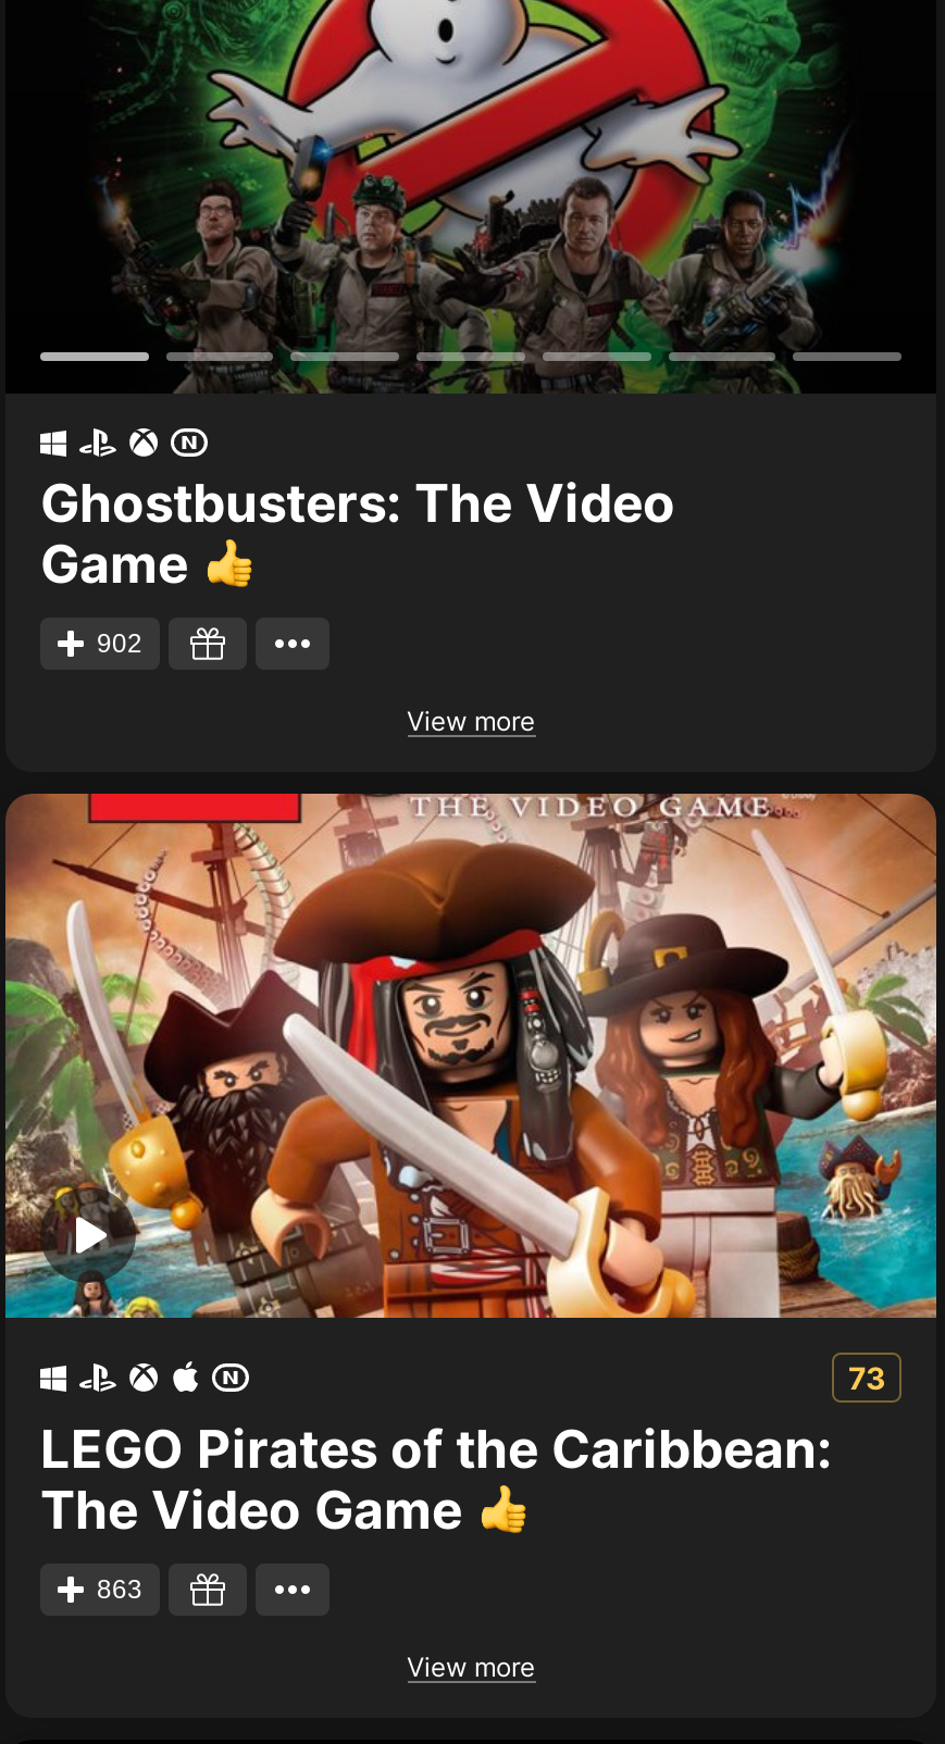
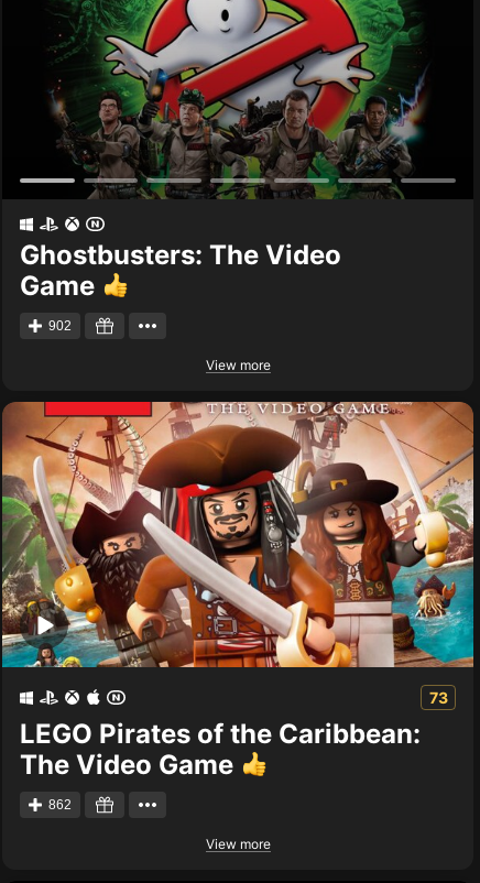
[97,1573,142,1604] 863 -> [48,797,72,812] 862

